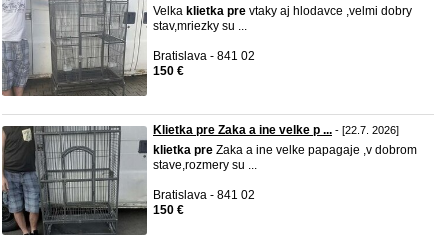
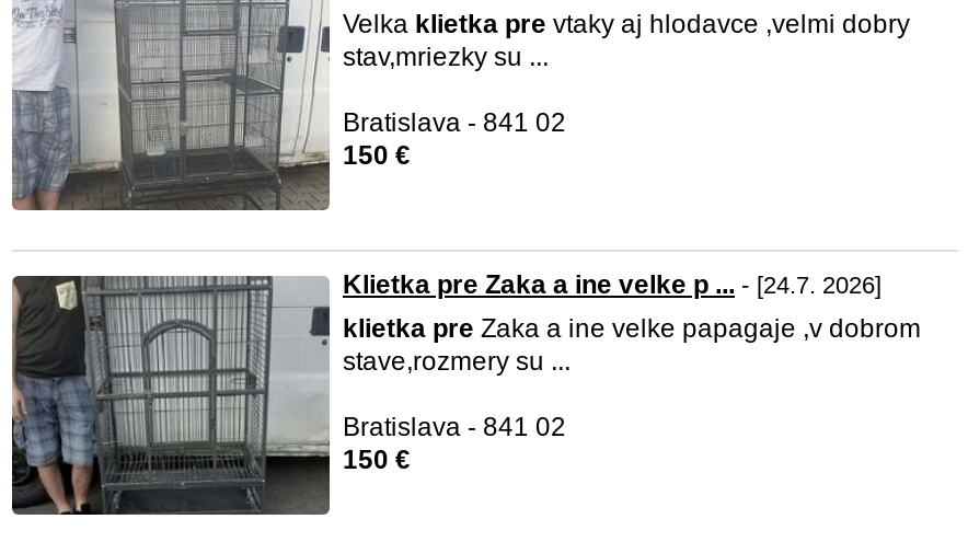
[153,123,399,137] Klietka pre Zaka a ine velke p ... - [22.7. 2026] -> [343,269,881,300] Klietka pre Zaka a ine velke p ... - [24.7. 2026]

